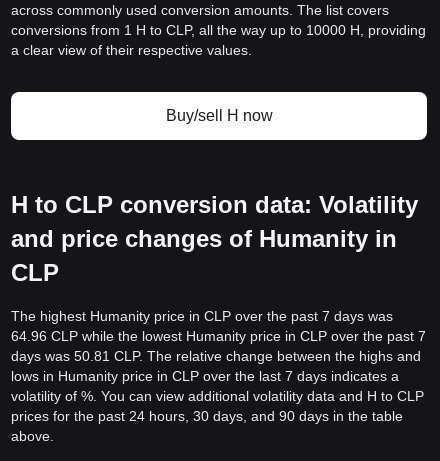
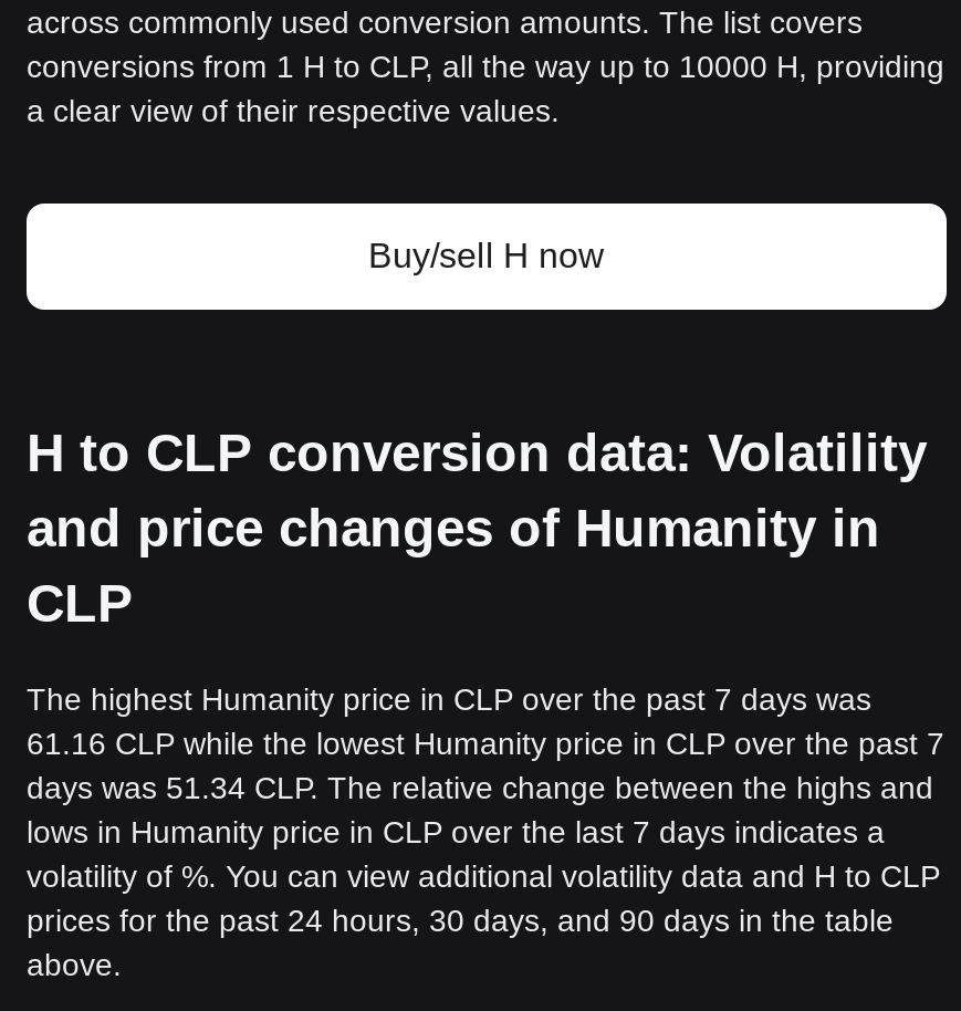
[11,328,426,344] 64.96 CLP while the lowest Humanity price in CLP over the past 7 -> [27,726,944,761] 61.16 CLP while the lowest Humanity price in CLP over the past 7
[11,348,421,364] days was 50.81 CLP. The relative change between the highs and -> [27,770,933,805] days was 51.34 CLP. The relative change between the highs and

